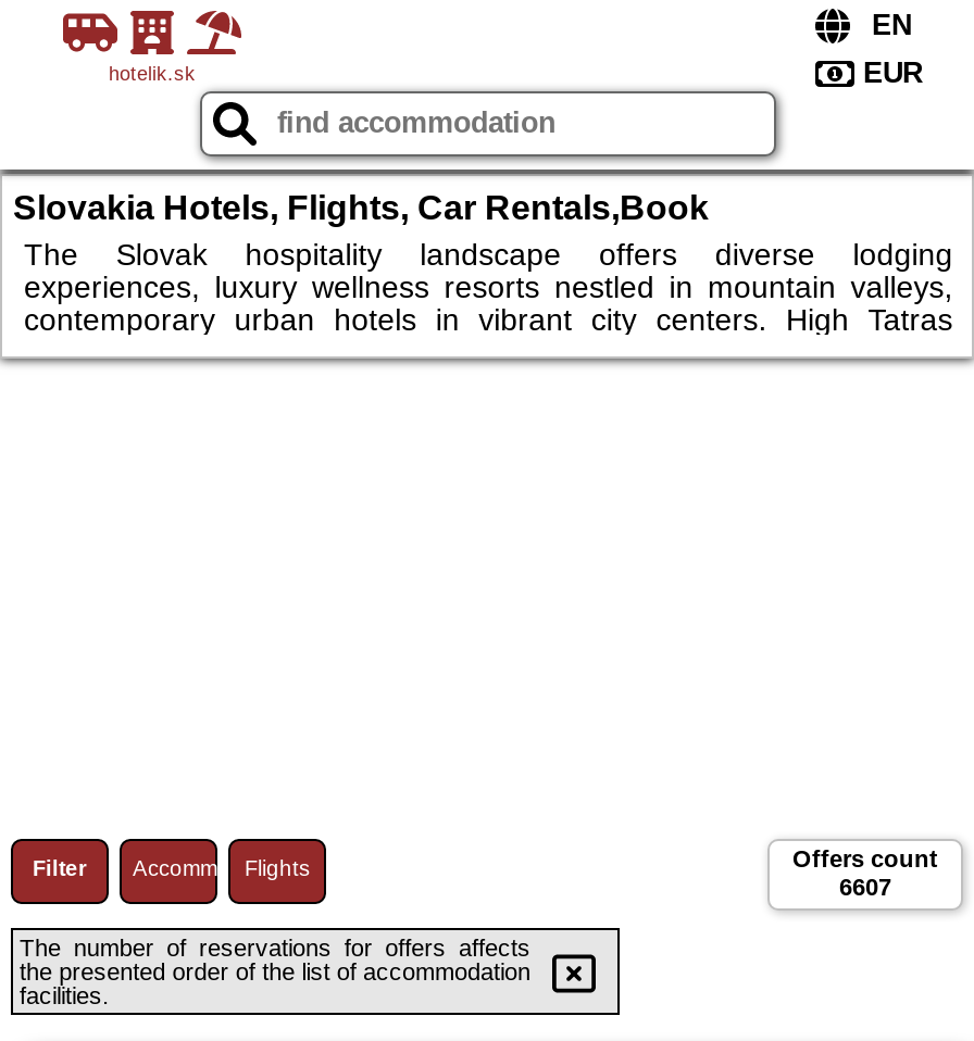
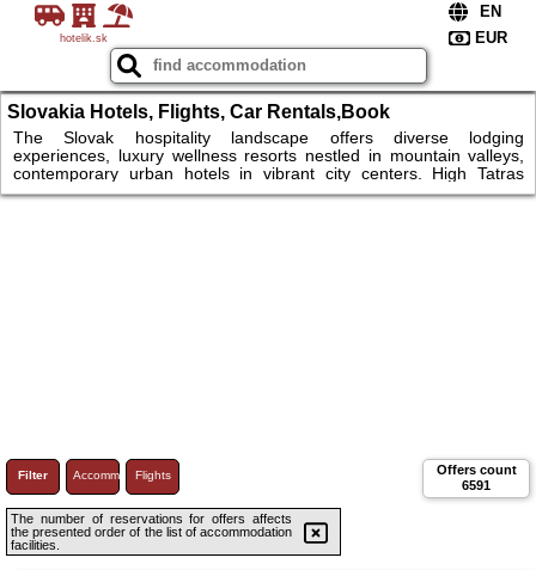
[839,874,891,900] 6607 -> [462,478,491,492] 6591

